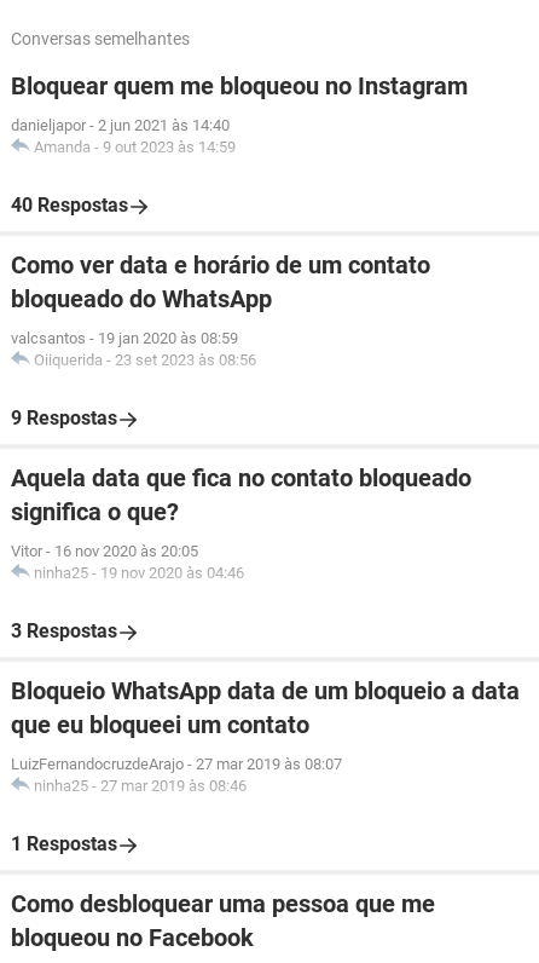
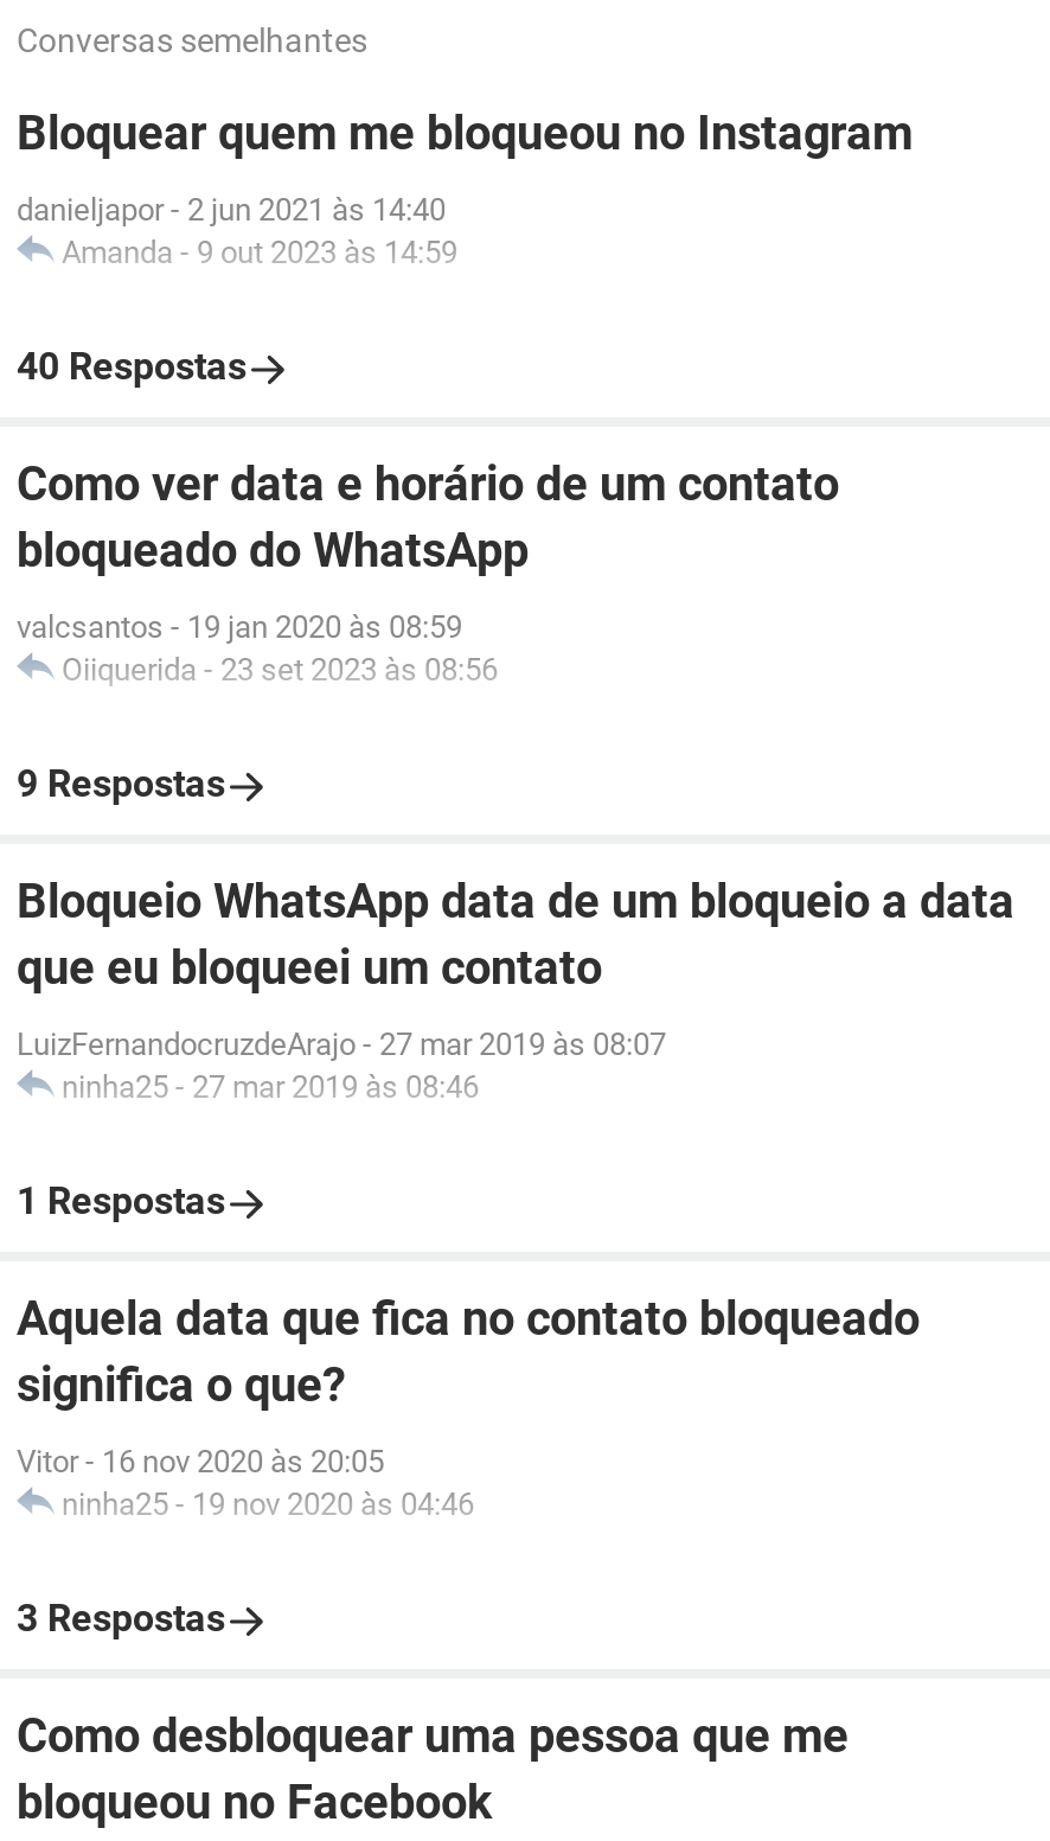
moved [11,463,471,642] -> [17,1290,920,1641]: Aquela data que fica no contato bloqueado | significa o que? | Vitor- 16 nov 2020 às 20:05 | ninha25 - 19 nov 2020 às 04:46 | 3 Respostas
moved [11,676,520,855] -> [17,872,1014,1223]: Bloqueio WhatsApp data de um bloqueio a data | que eu bloqueei um contato | LuizFernandocruzdeArajo - 27 mar 2019 às 08:07 | ninha25 - 27 mar 2019 às 08:46 | 1 Respostas

